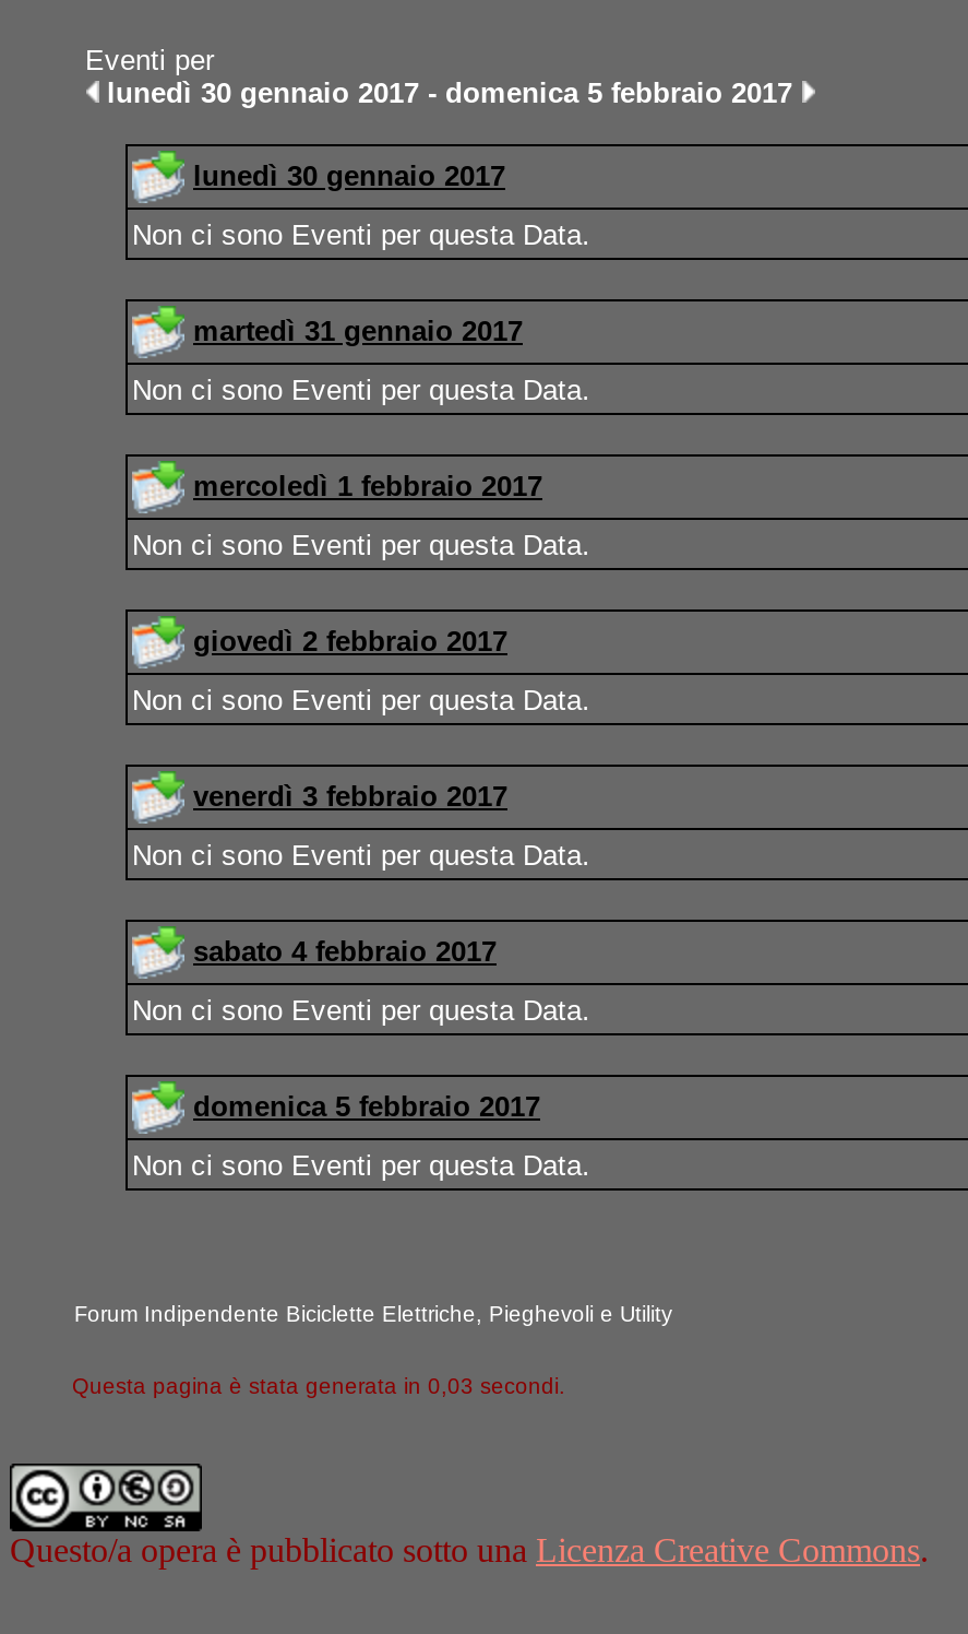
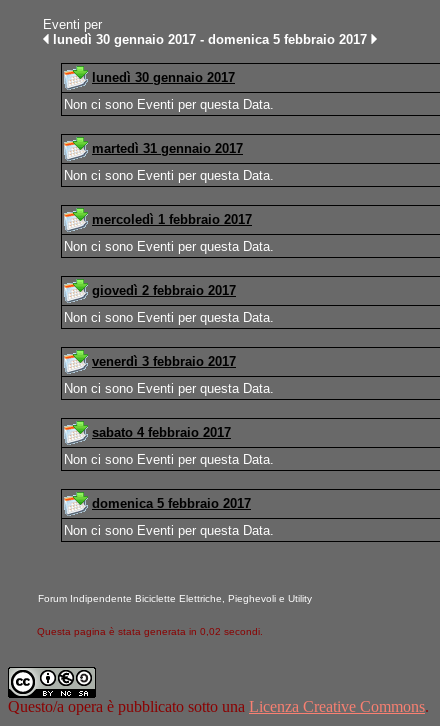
[72,1374,565,1398] Questa pagina è stata generata in 0,03 secondi. -> [36,626,262,637] Questa pagina è stata generata in 0,02 secondi.

